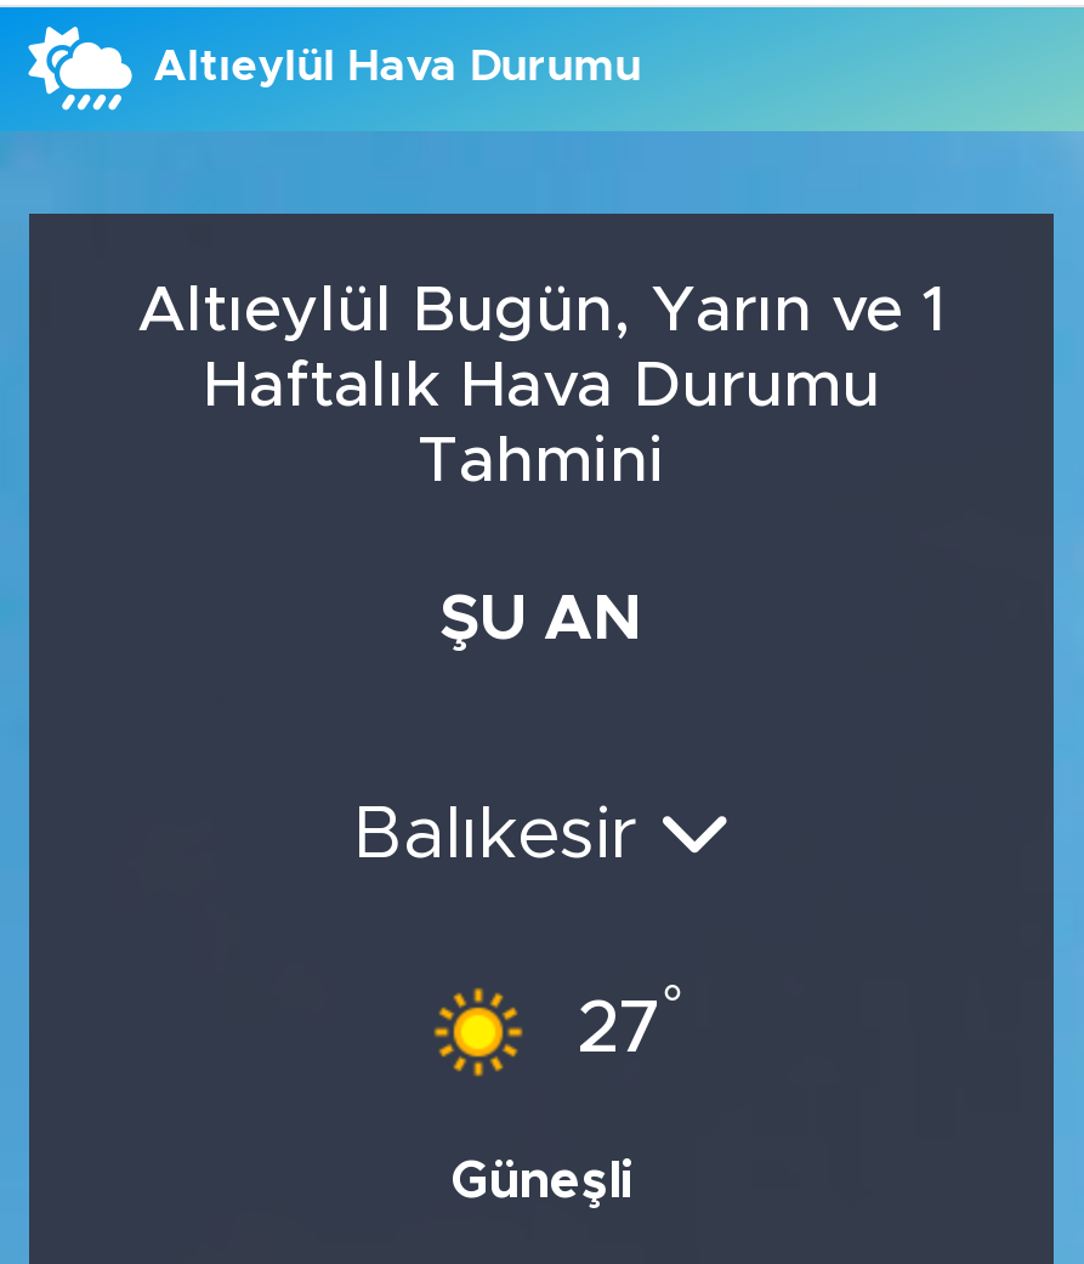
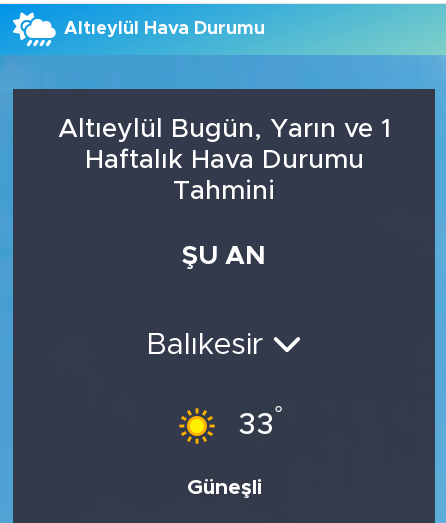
[577,979,683,1065] 27° -> [238,404,283,440] 33°

